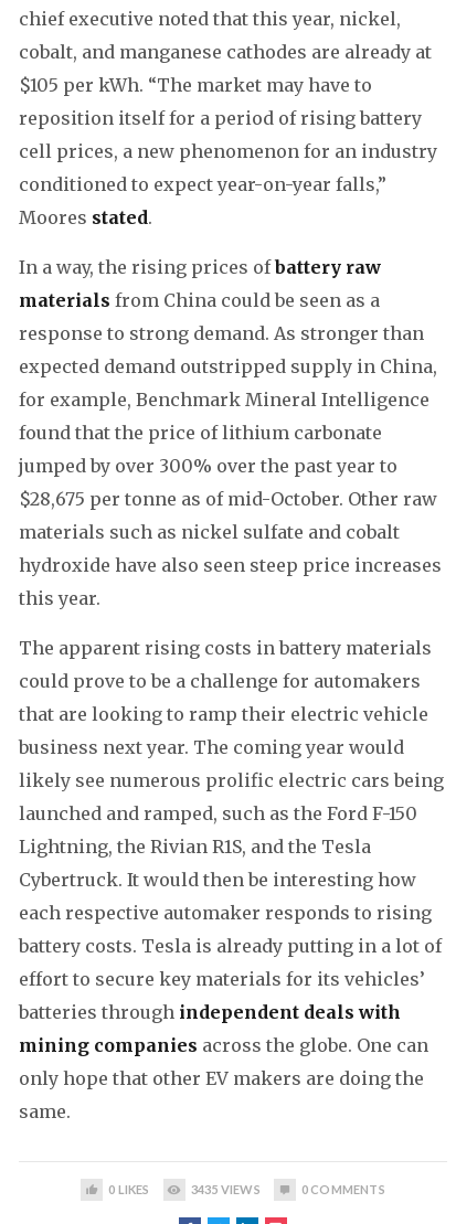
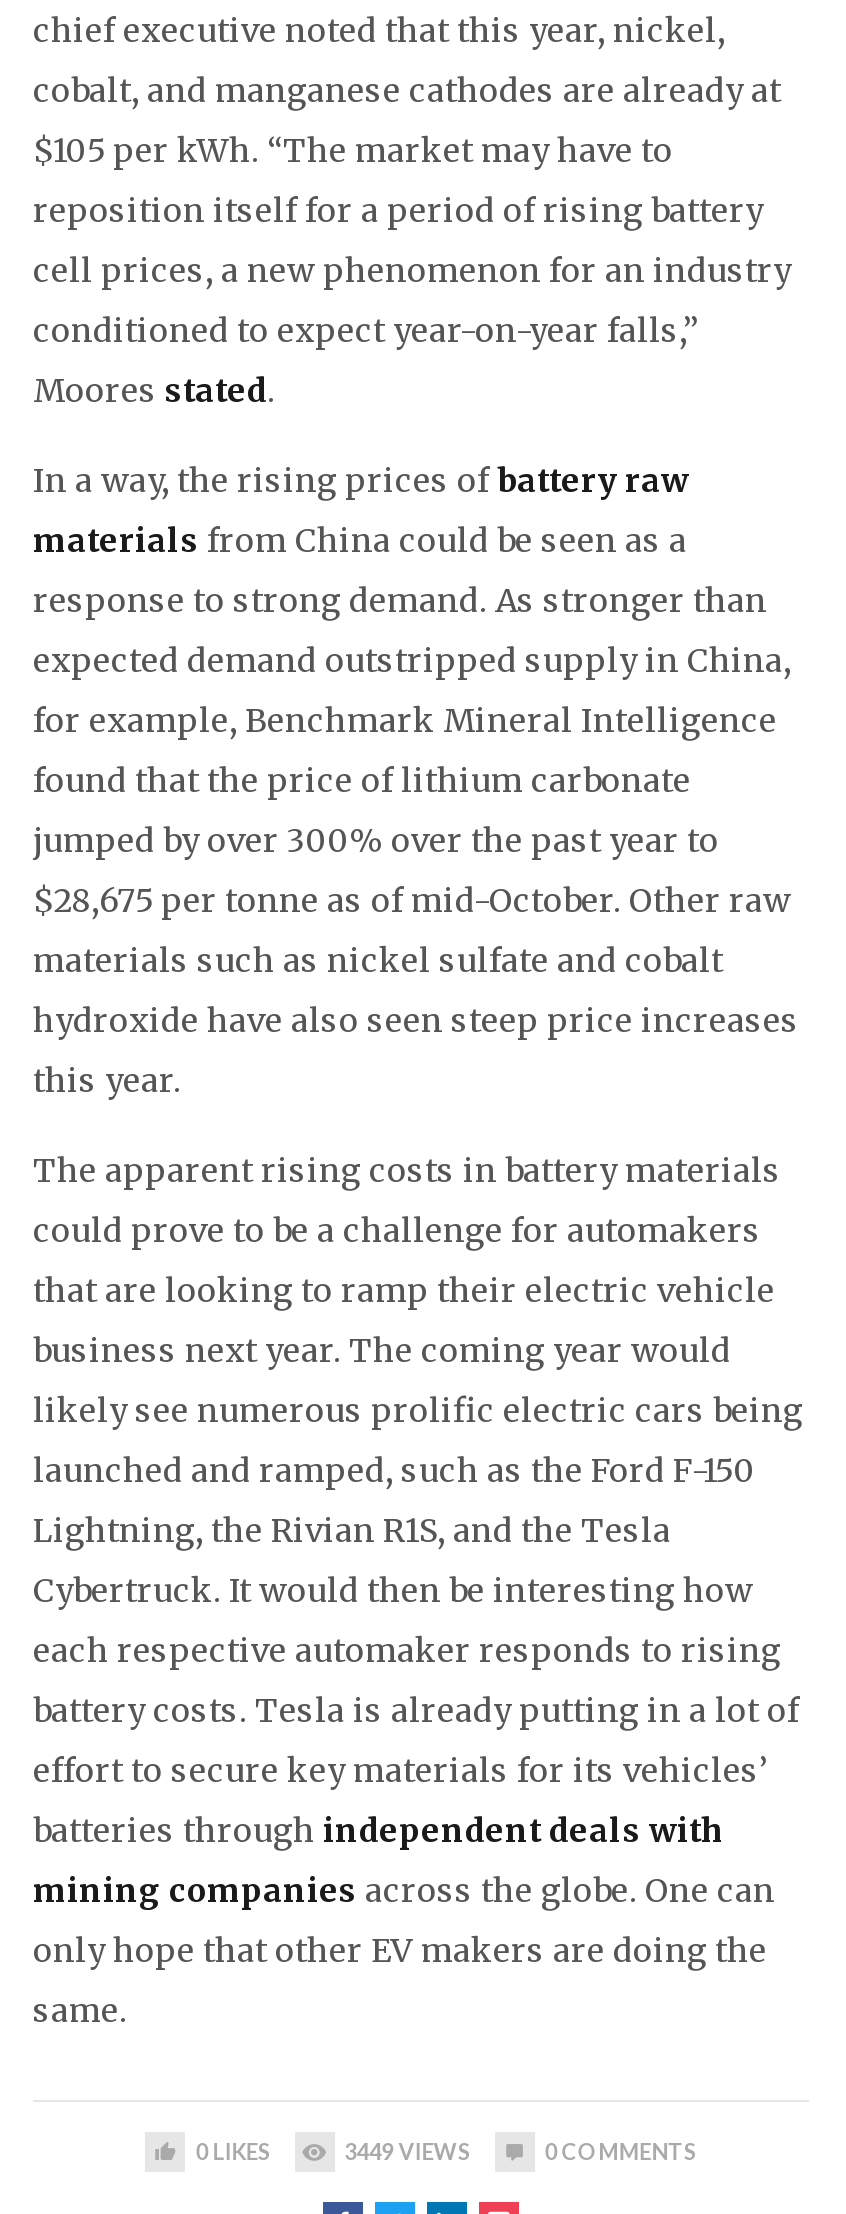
[191,1182,260,1196] 3435 VIEWS -> [344,2138,470,2164] 3449 VIEWS

